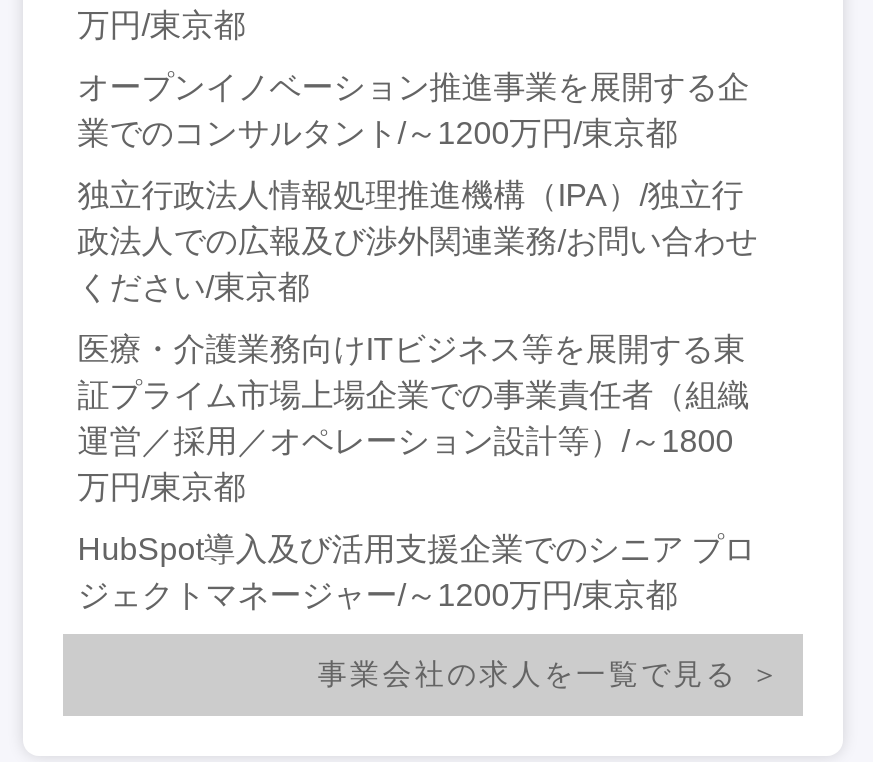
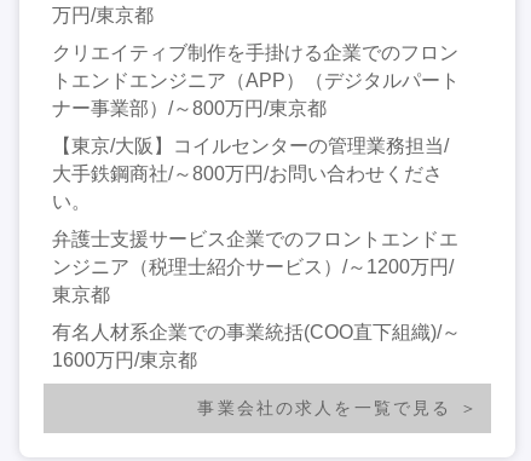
[77,70,749,150] オープンイノベーション推進事業を展開する企 | 業でのコンサルタント/～1200万円/東京都 -> [52,42,460,118] クリエイティブ制作を手掛ける企業でのフロン | トエンドエンジニア（APP）（デジタルパート | ナー事業部）/～800万円/東京都
[77,178,757,304] 独立行政法人情報処理推進機構（IPA）/独立行 | 政法人での広報及び渉外関連業務/お問い合わせ | ください/東京都 -> [52,135,449,212] 【東京/大阪】コイルセンターの管理業務担当/ | 大手鉄鋼商社/～800万円/お問い合わせくださ | い。
[77,332,749,504] 医療・介護業務向けITビジネス等を展開する東 | 証プライム市場上場企業での事業責任者（組織 | 運営／採用／オペレーション設計等）/～1800 | 万円/東京都 -> [52,228,459,305] 弁護士支援サービス企業でのフロントエンドエ | ンジニア（税理士紹介サービス）/～1200万円/ | 東京都
[77,532,755,612] HubSpot導入及び活用支援企業でのシニア プロ | ジェクトマネージャー/～1200万円/東京都 -> [52,322,461,370] 有名人材系企業での事業統括(COO直下組織)/～ | 1600万円/東京都

